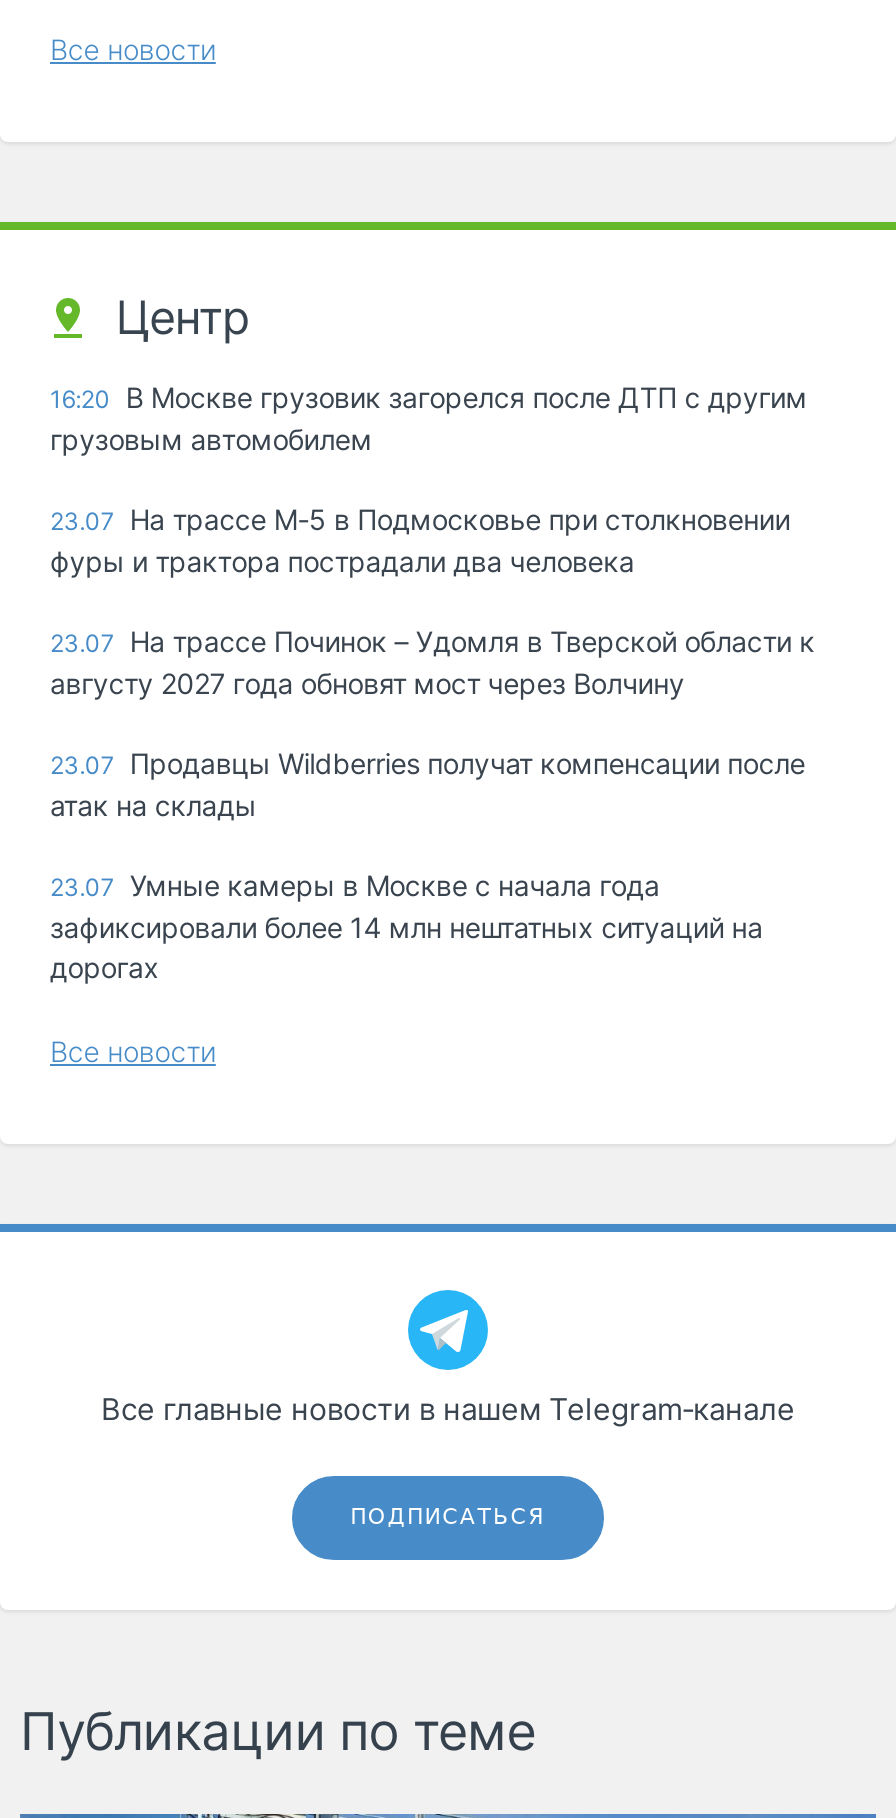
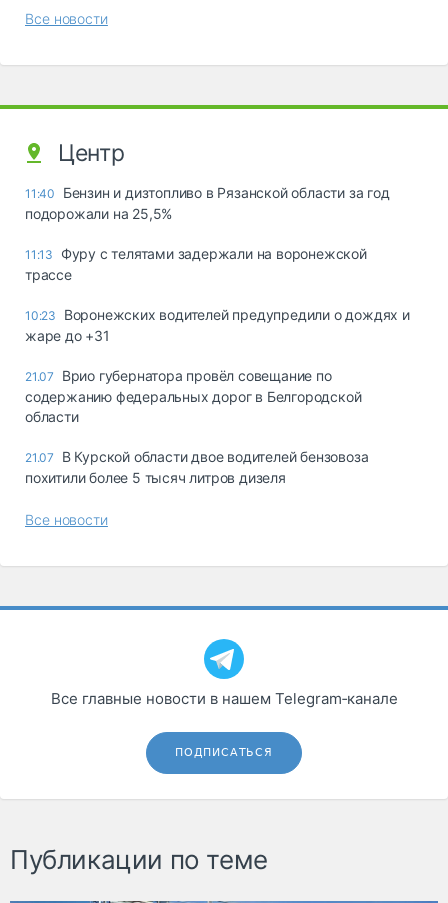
[50,380,807,456] 16:20 В Москве грузовик загорелся после ДТП с другим | грузовым автомобилем -> [25,184,390,222] 11:40 Бензин и дизтопливо в Рязанской области за год | подорожали на 25,5%
[50,502,790,578] 23.07 На трассе М-5 в Подмосковье при столкновении | фуры и трактора пострадали два человека -> [25,245,367,283] 11:13 Фуру с телятами задержали на воронежской | трассе
[50,624,815,700] 23.07 На трассе Починок – Удомля в Тверской области к | августу 2027 года обновят мост через Волчину -> [25,306,410,344] 10:23 Воронежских водителей предупредили о дождях и | жаре до +31
[50,746,805,822] 23.07 Продавцы Wildberries получат компенсации после | атак на склады -> [25,367,361,425] 21.07 Врио губернатора провёл совещание по | содержанию федеральных дорог в Белгородской | области
[50,868,763,984] 23.07 Умные камеры в Москве с начала года | зафиксировали более 14 млн нештатных ситуаций на | дорогах -> [25,448,368,486] 21.07 В Курской области двое водителей бензовоза | похитили более 5 тысяч литров дизеля

